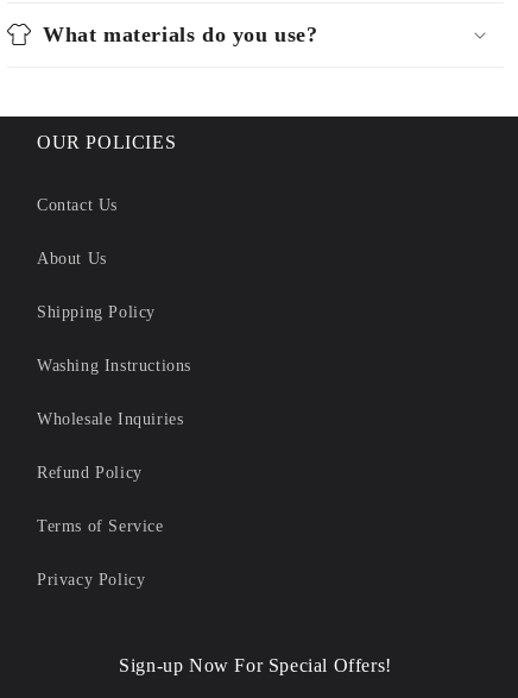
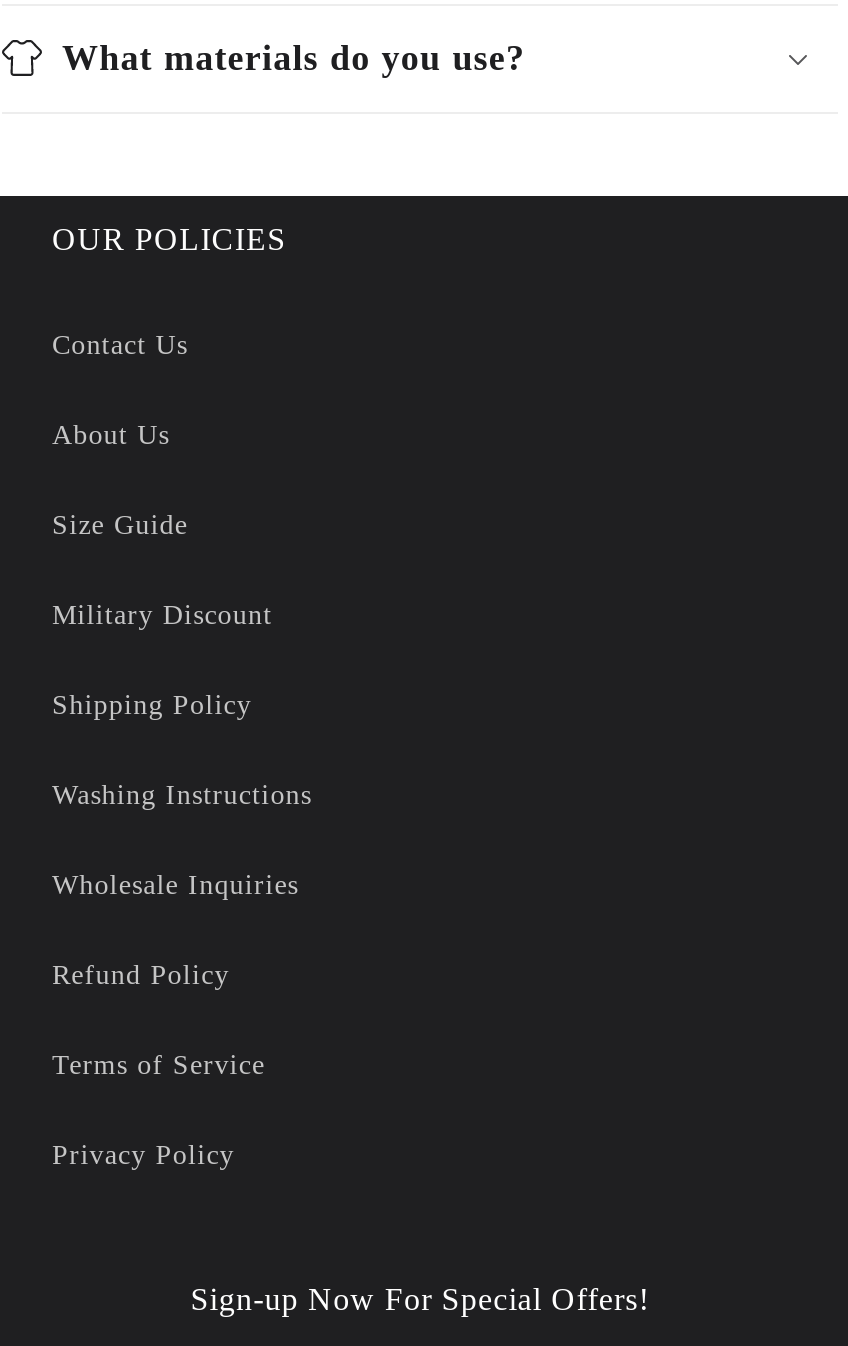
none -> [52,510,272,630] Size Guide | Military Discount

